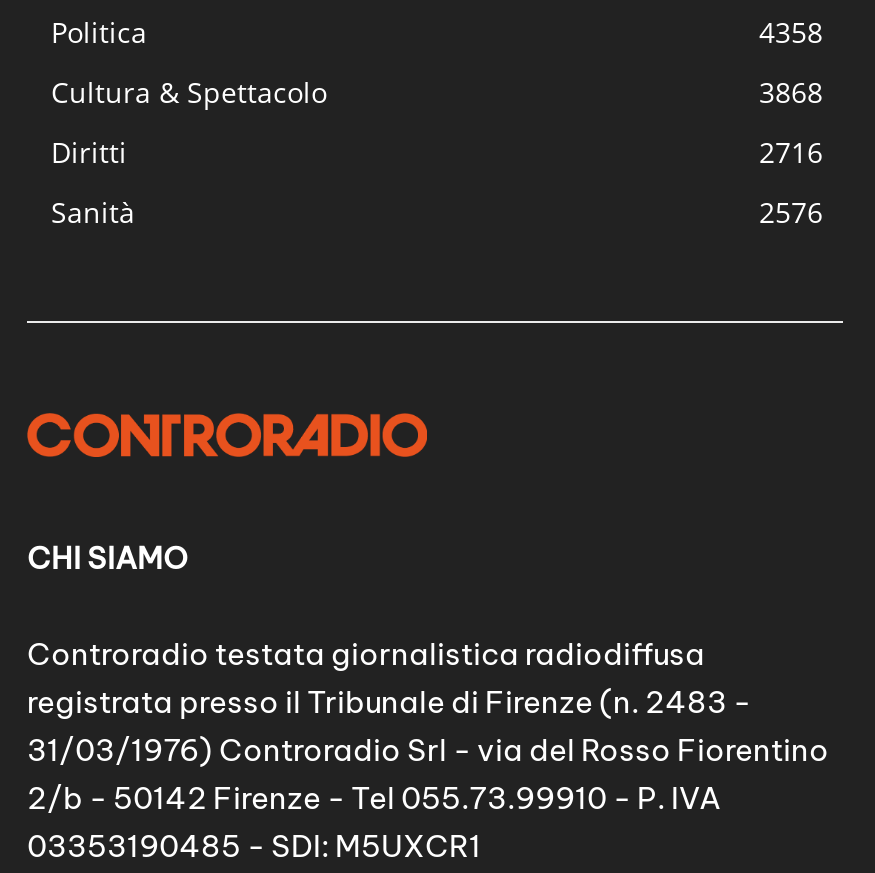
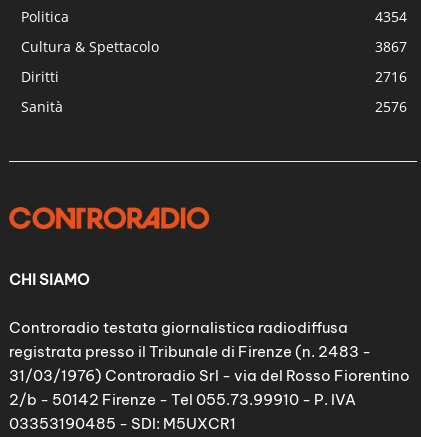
[759,12,823,50] 4358 -> [375,7,407,26] 4354
[759,72,823,110] 3868 -> [375,37,407,56] 3867

